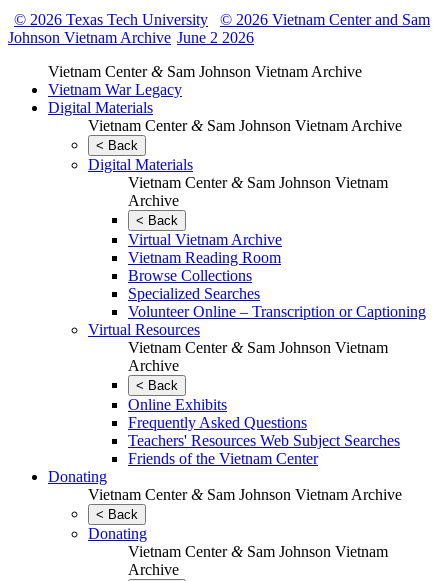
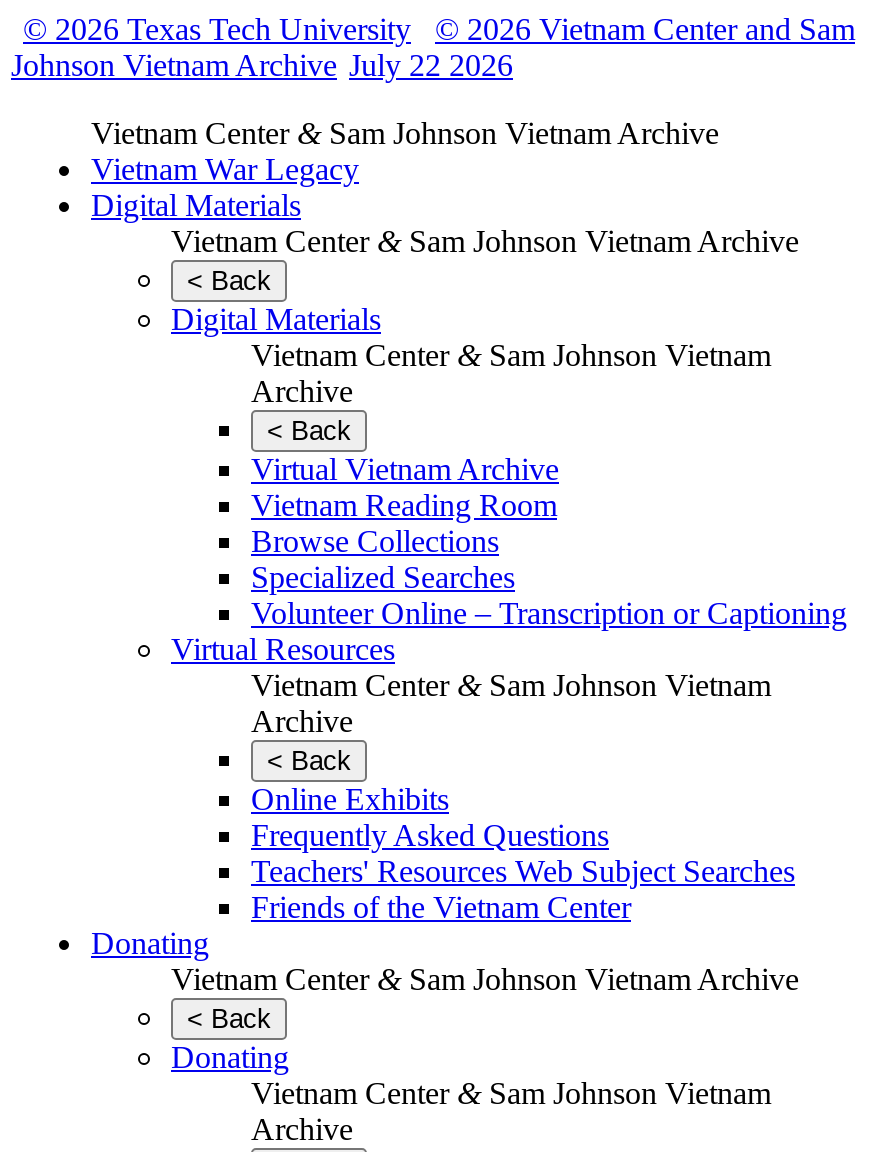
[8,29,254,46] Johnson Vietnam Archive June 2 2026 -> [11,49,513,83] Johnson Vietnam Archive July 22 2026

